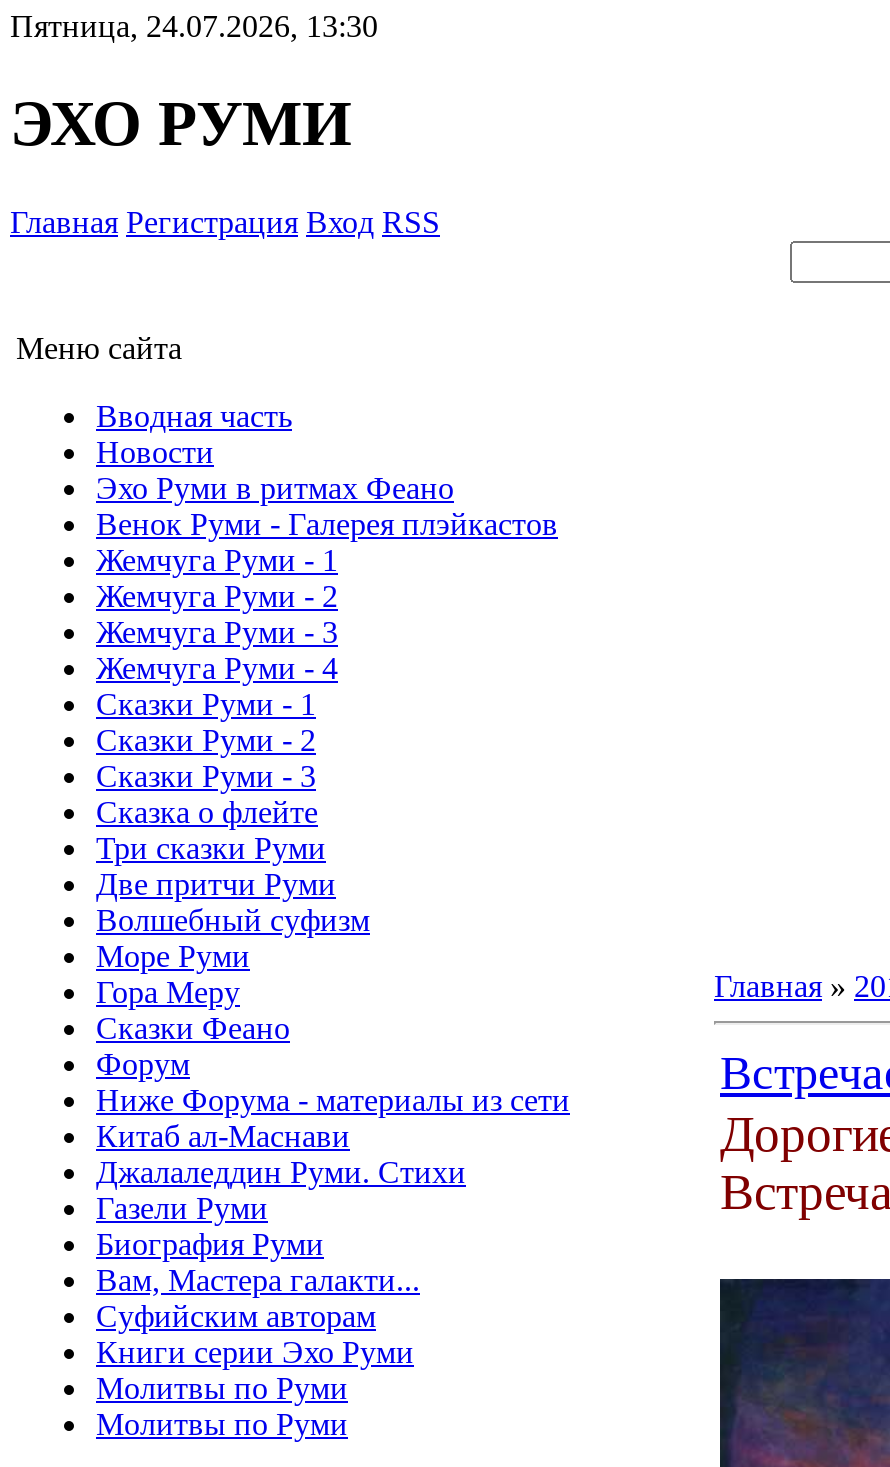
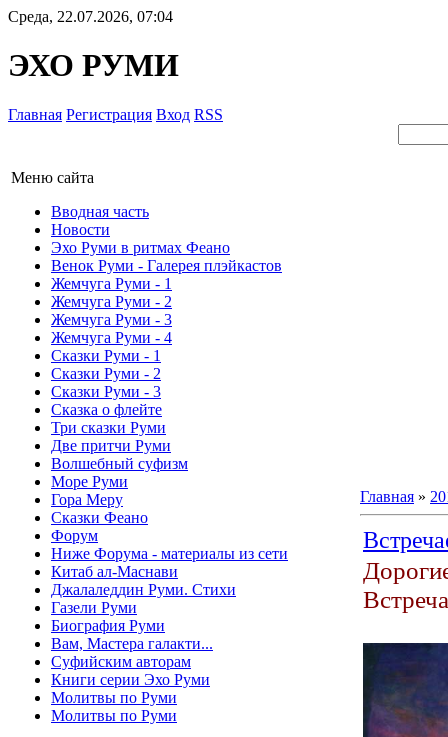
[10,9,378,43] Пятница, 24.07.2026, 13:30 -> [8,8,173,25] Среда, 22.07.2026, 07:04

